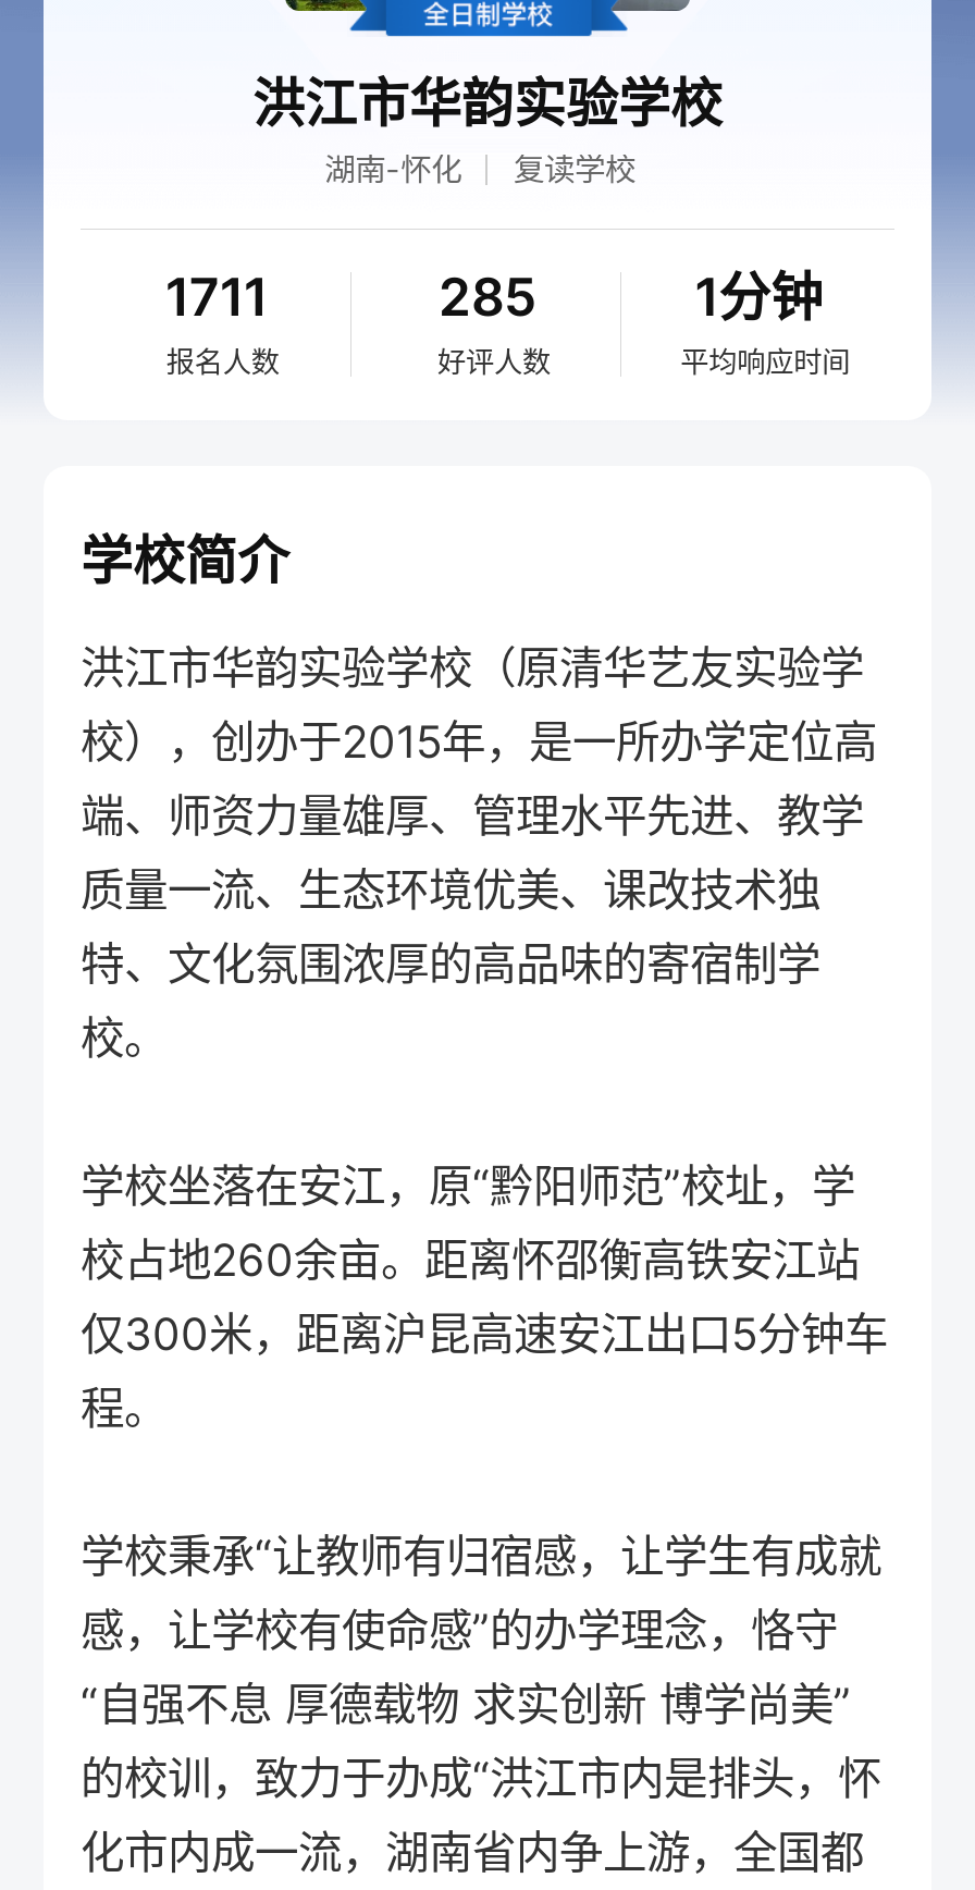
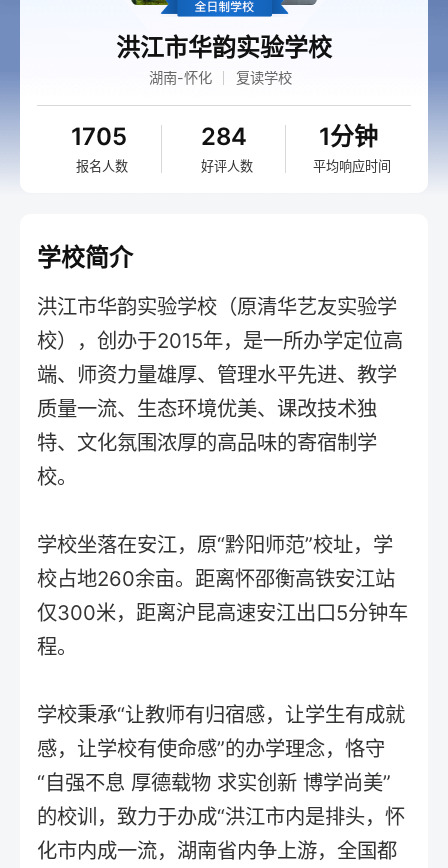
[165,267,267,330] 1711 -> [71,122,127,151] 1705
[439,267,536,330] 285 -> [201,122,247,151] 284

